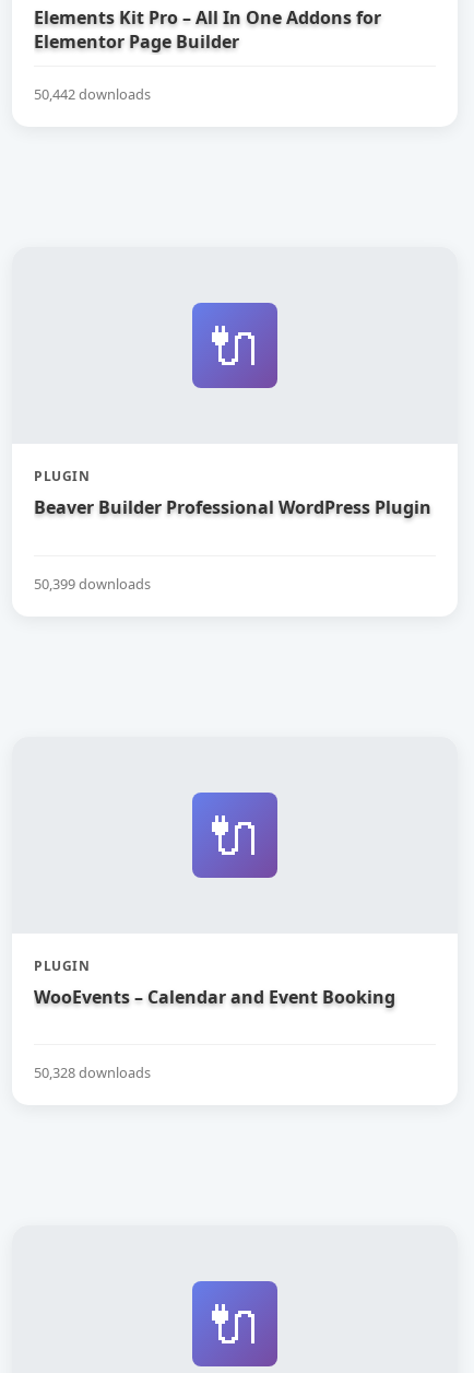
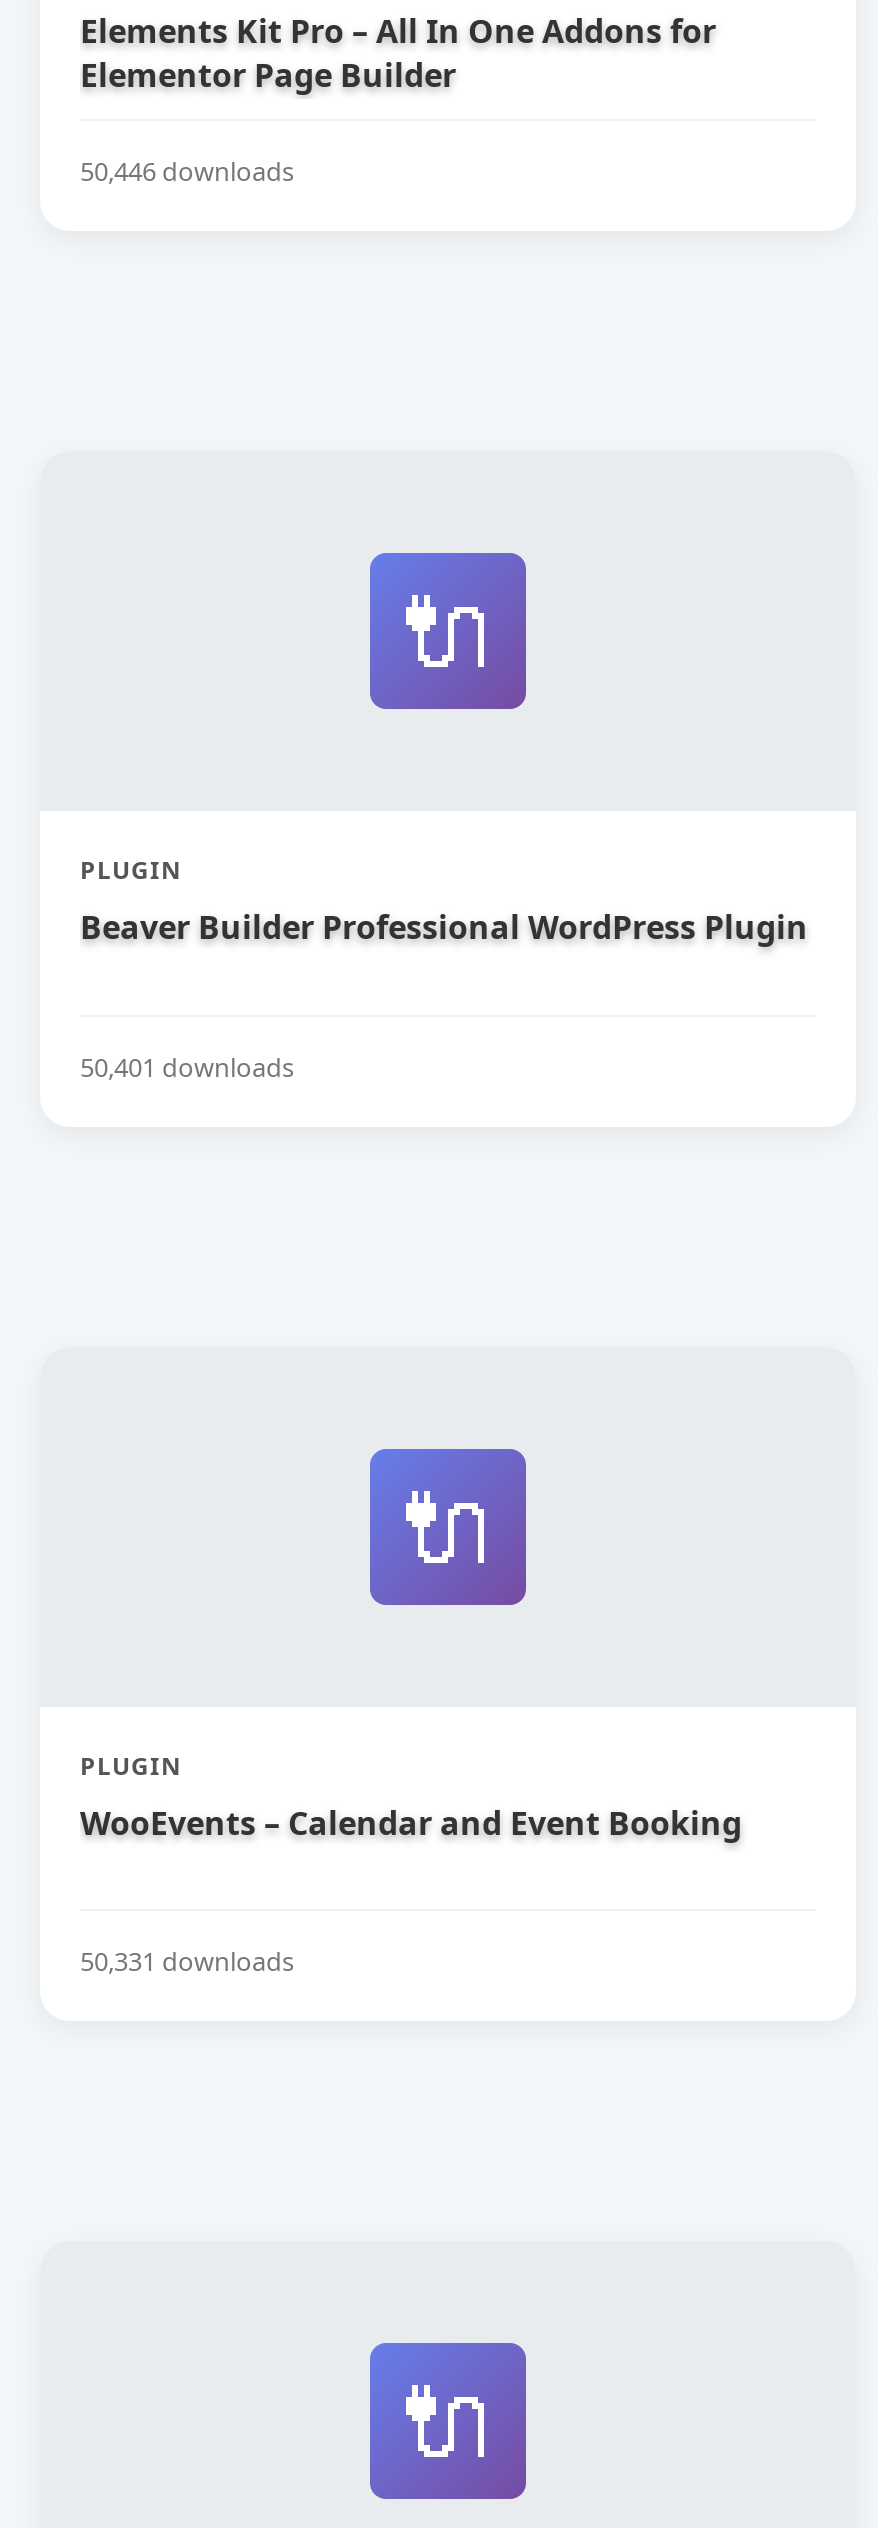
[34,84,151,104] 50,442 downloads -> [80,153,294,189] 50,446 downloads
[34,573,151,593] 50,399 downloads -> [80,1048,294,1084] 50,401 downloads
[34,1063,151,1083] 50,328 downloads -> [80,1944,294,1980] 50,331 downloads

